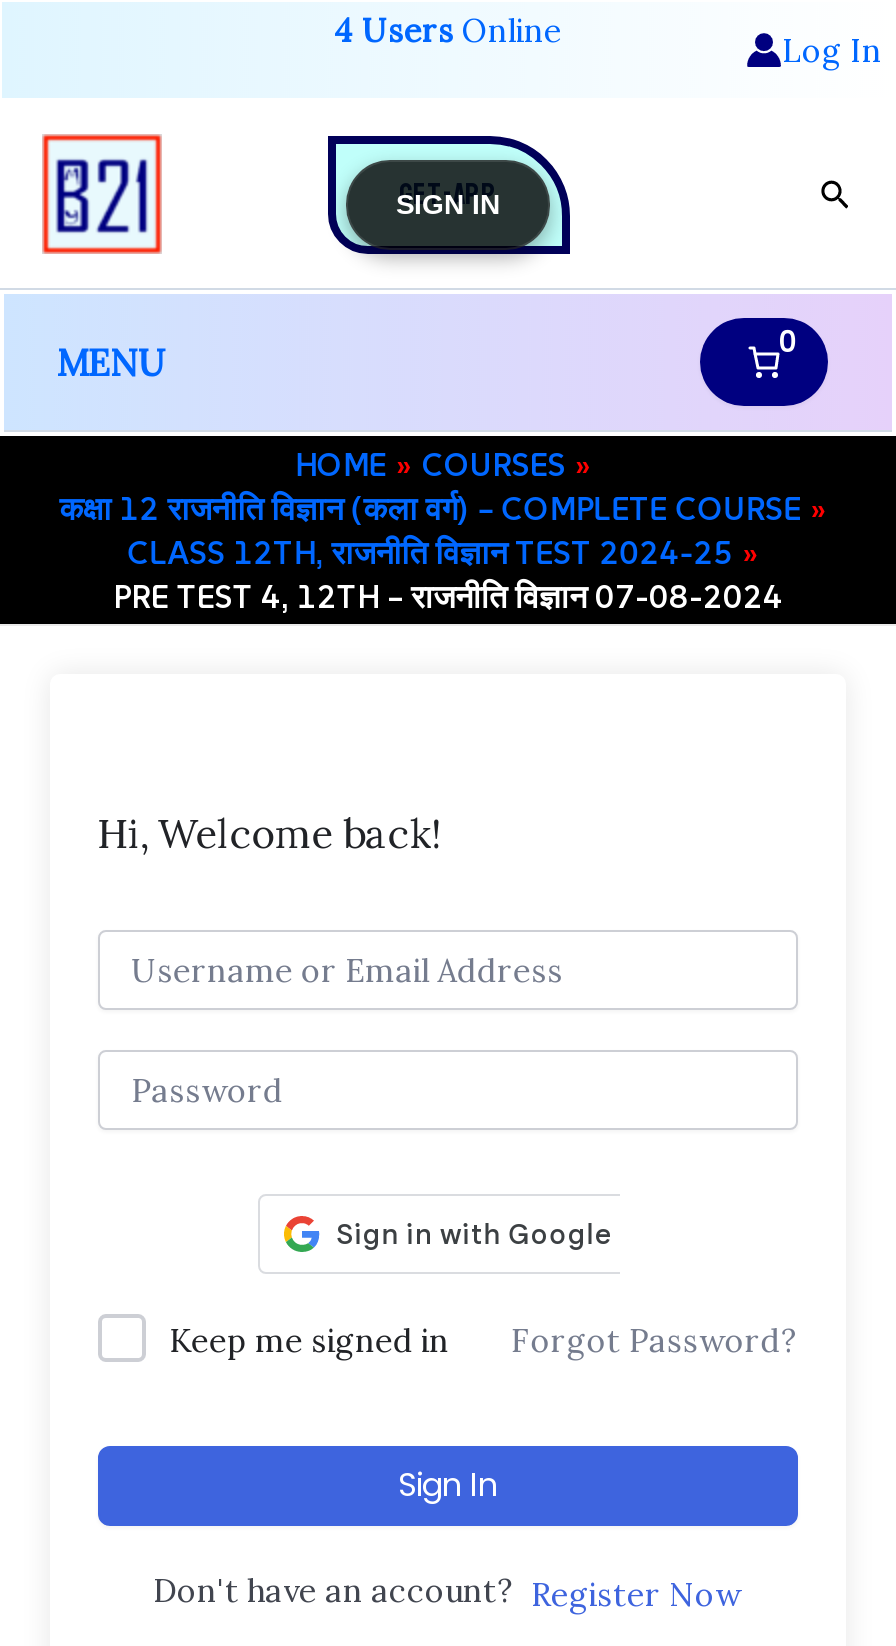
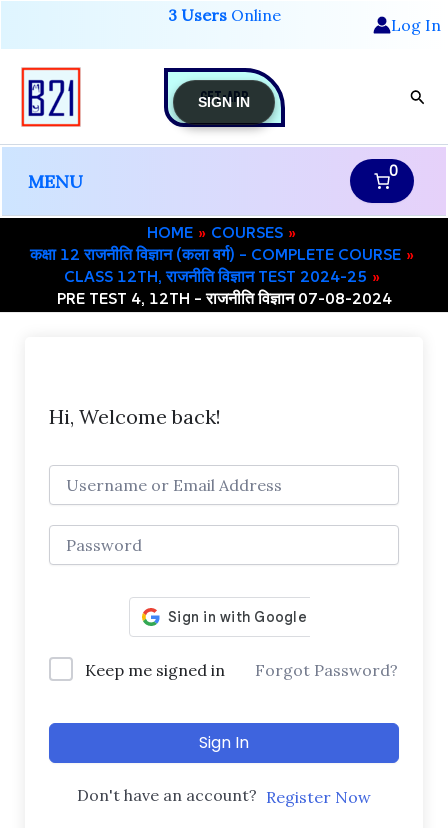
[334,10,562,50] 4 Users Online -> [167,5,280,25] 3 Users Online

